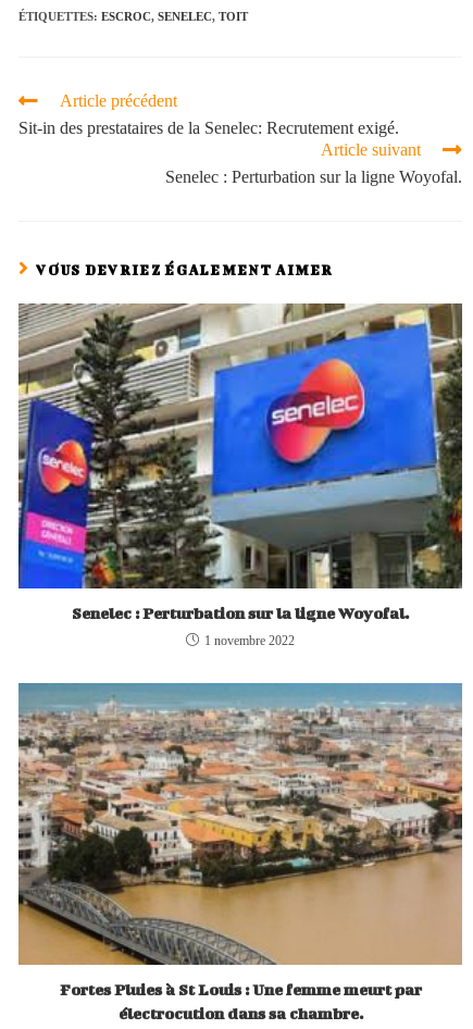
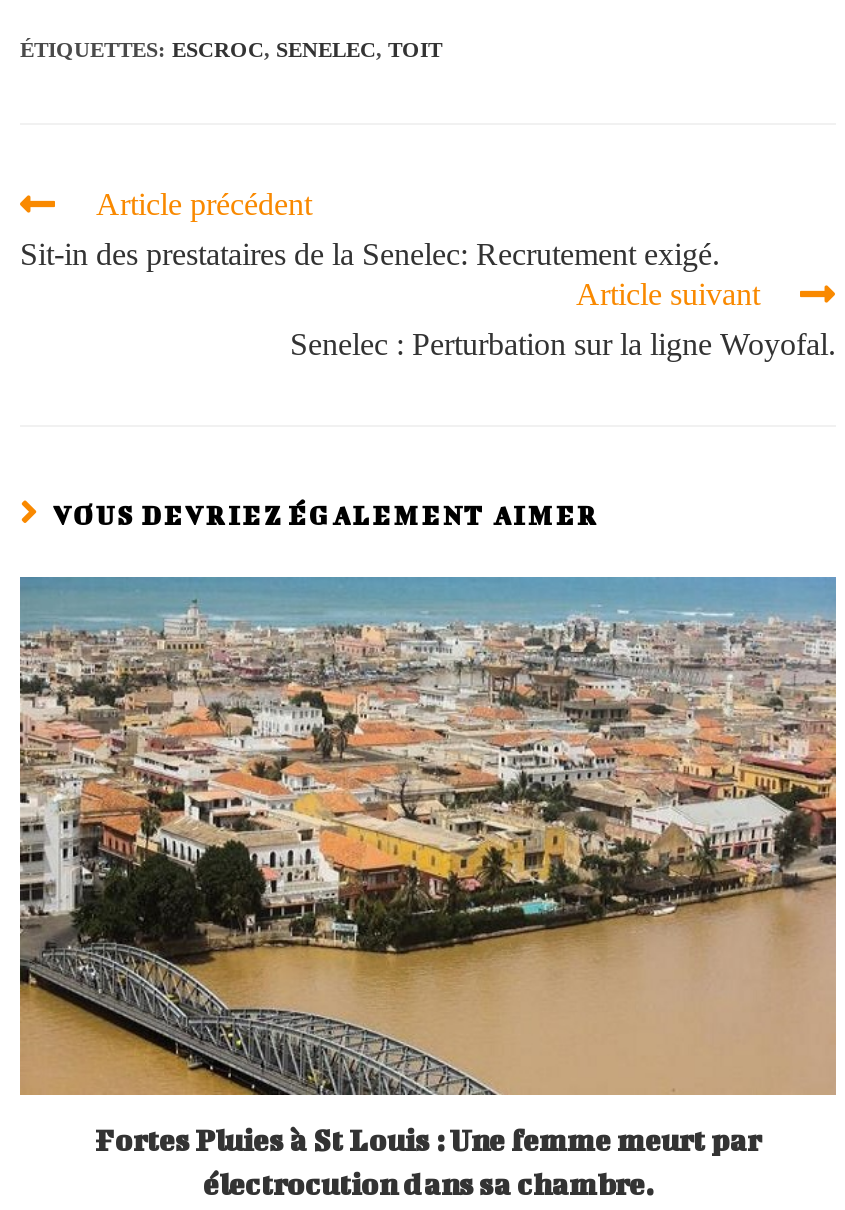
[17,302,463,648] [image] | Senelec : Perturbation sur la ligne Woyofal. | 1 novembre 2022 -> none

